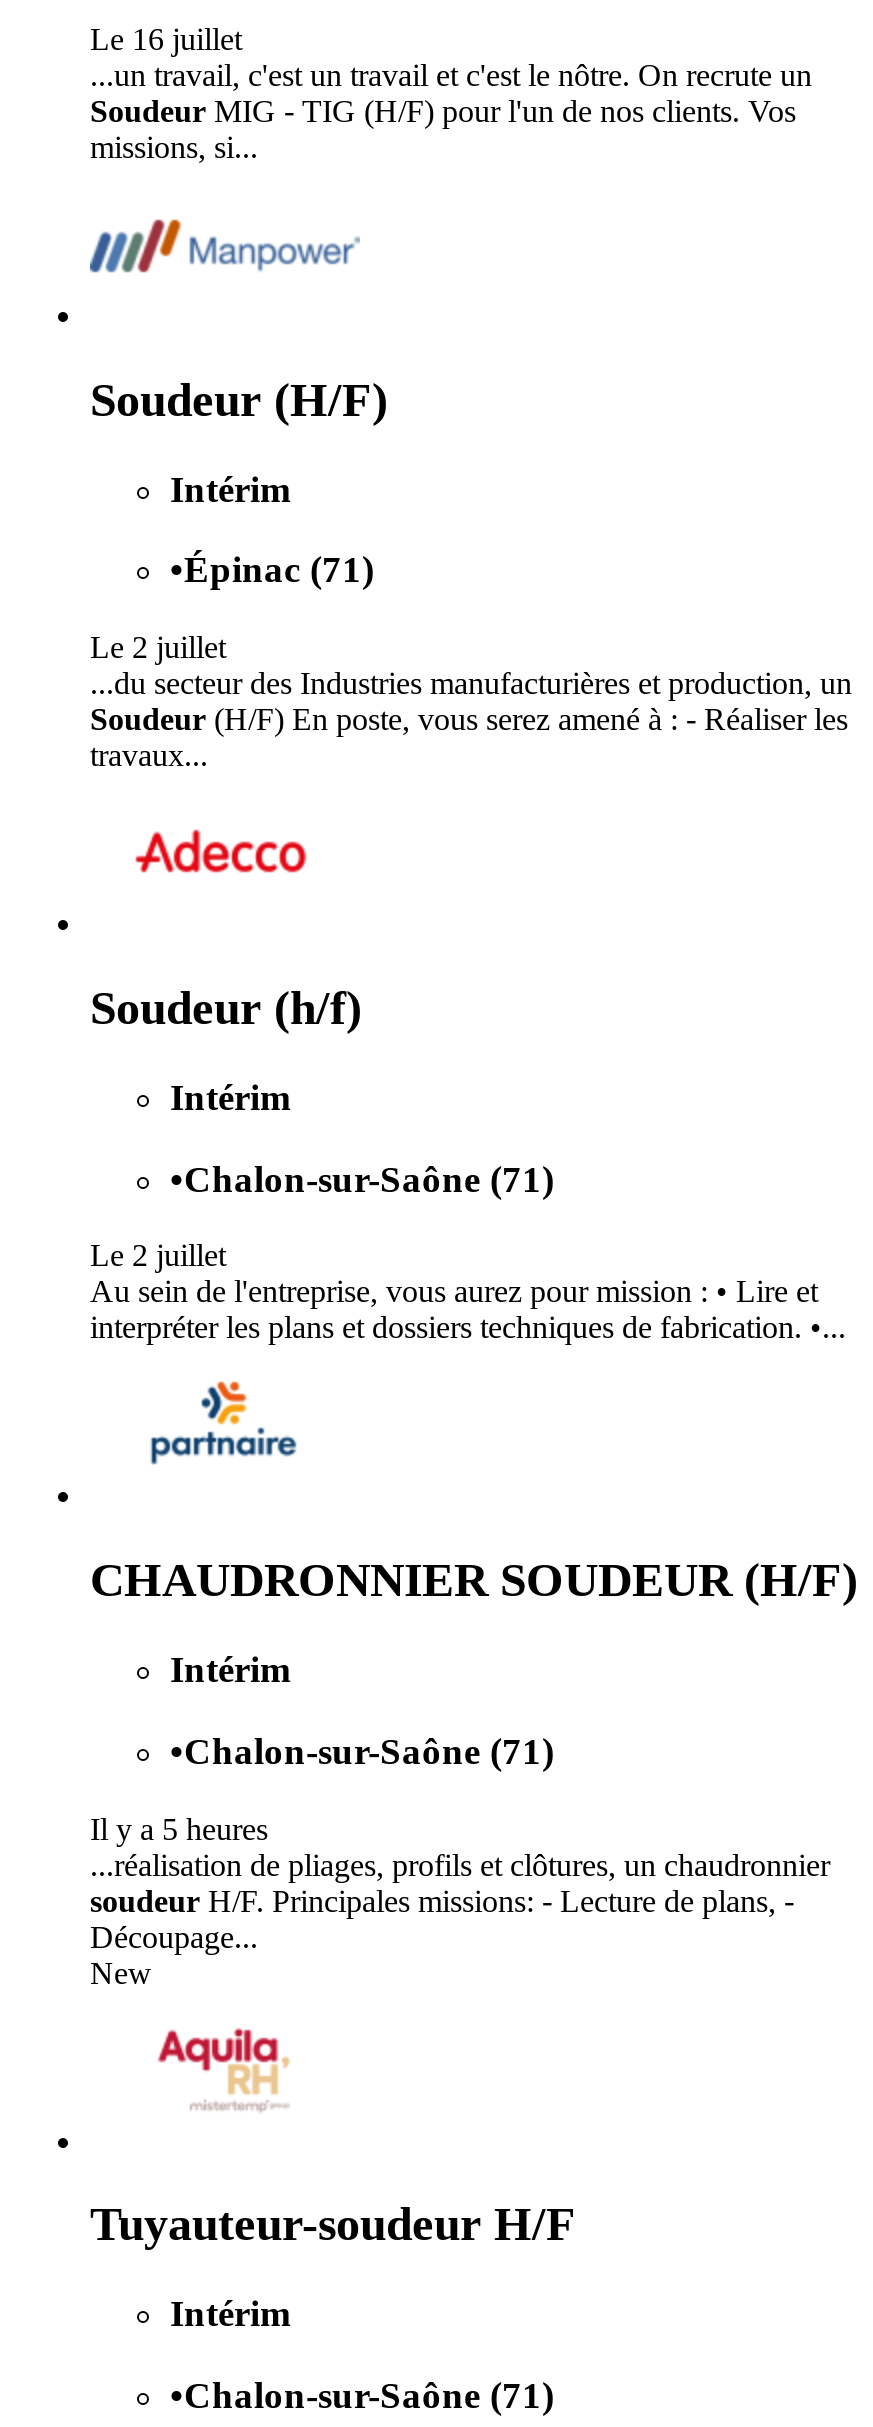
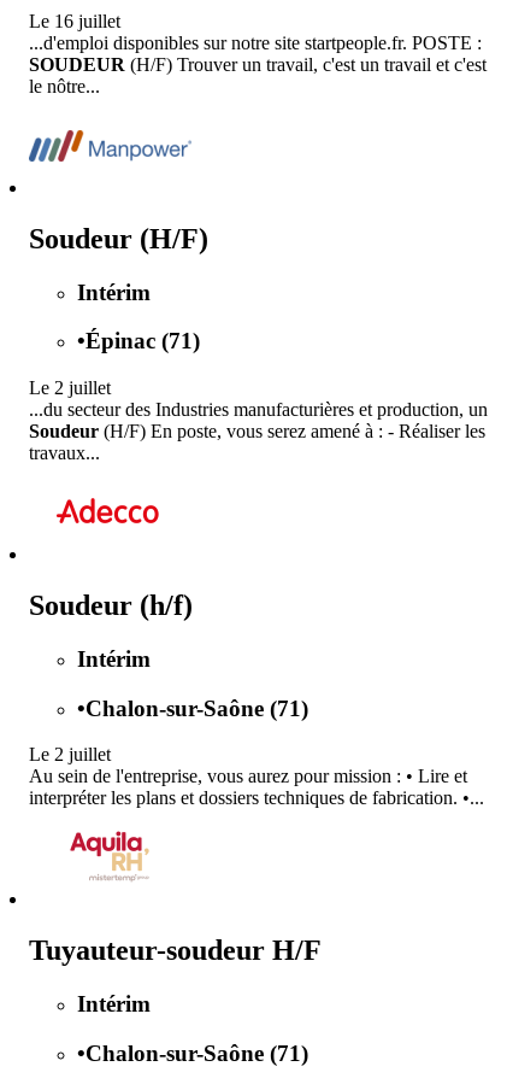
[90,58,812,164] ...un travail, c'est un travail et c'est le nôtre. On recrute un | Soudeur MIG - TIG (H/F) pour l'un de nos clients. Vos | missions, si... -> [29,32,487,96] ...d'emploi disponibles sur notre site startpeople.fr. POSTE : | SOUDEUR (H/F) Trouver un travail, c'est un travail et c'est | le nôtre...
[148,1380,298,1466] [image] -> none
[90,1554,858,1989] CHAUDRONNIER SOUDEUR (H/F) | Intérim | •Chalon-sur-Saône (71) | Il y a 5 heures | ...réalisation de pliages, profils et clôtures, un chaudronnier | soudeur H/F. Principales missions: - Lecture de plans, - | Découpage... | New -> none

